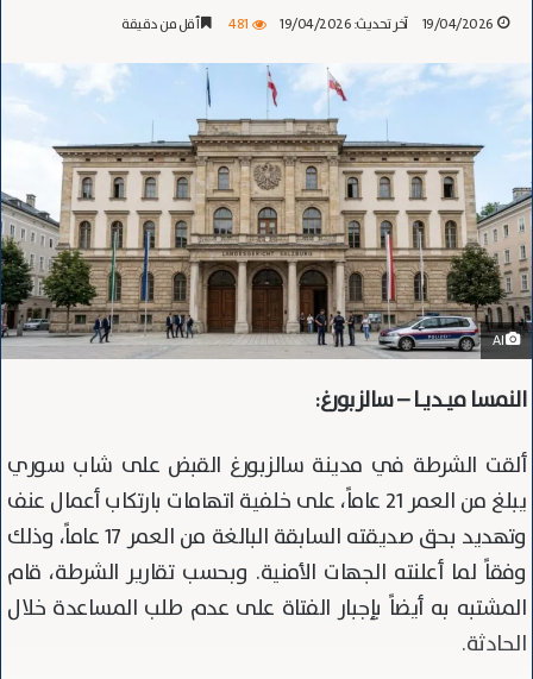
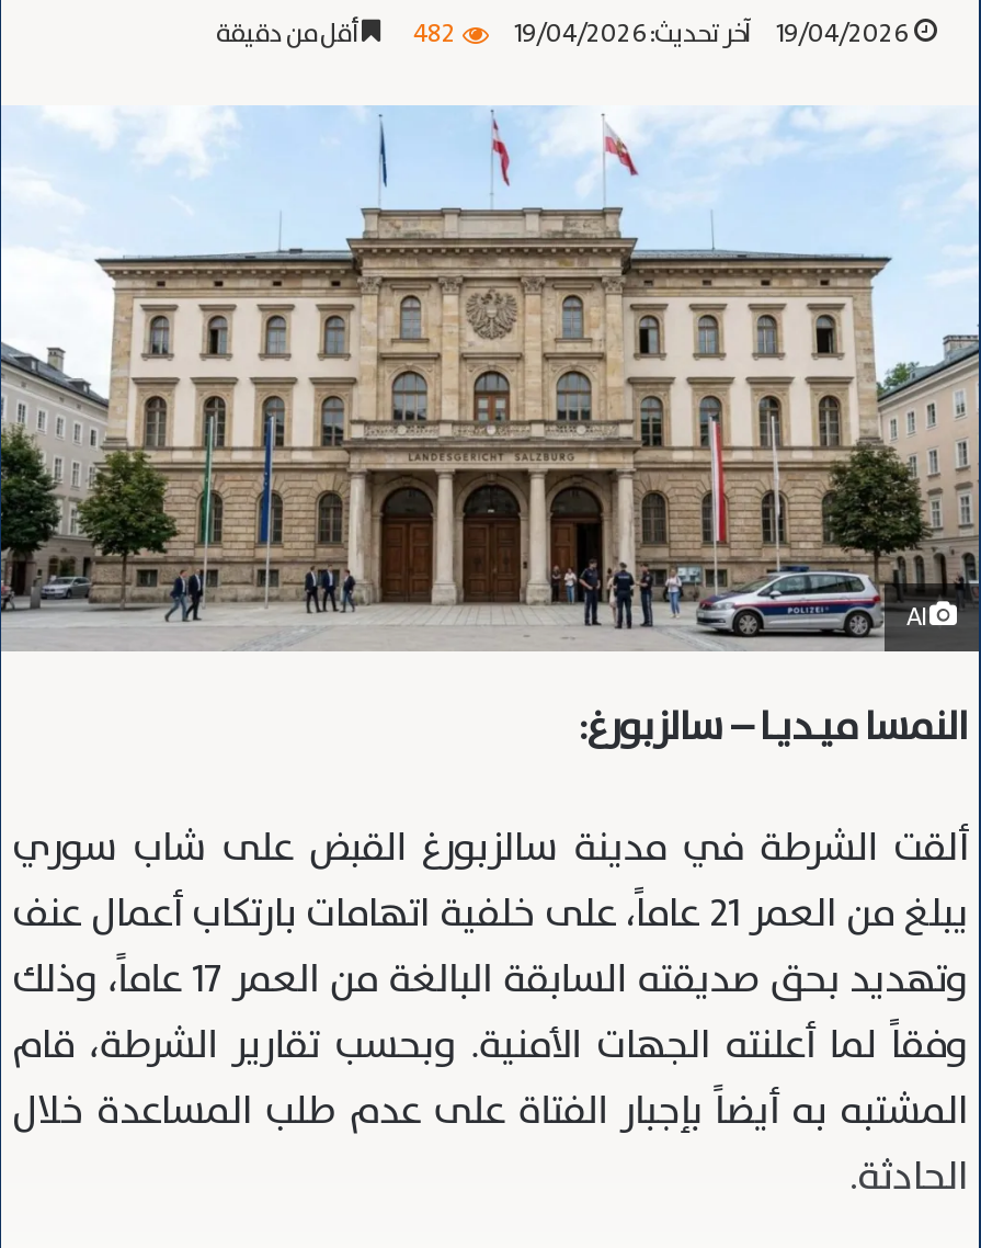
[121,13,248,36] 481 أقل من دقيقة -> [216,13,456,55] 482 أقل من دقيقة

